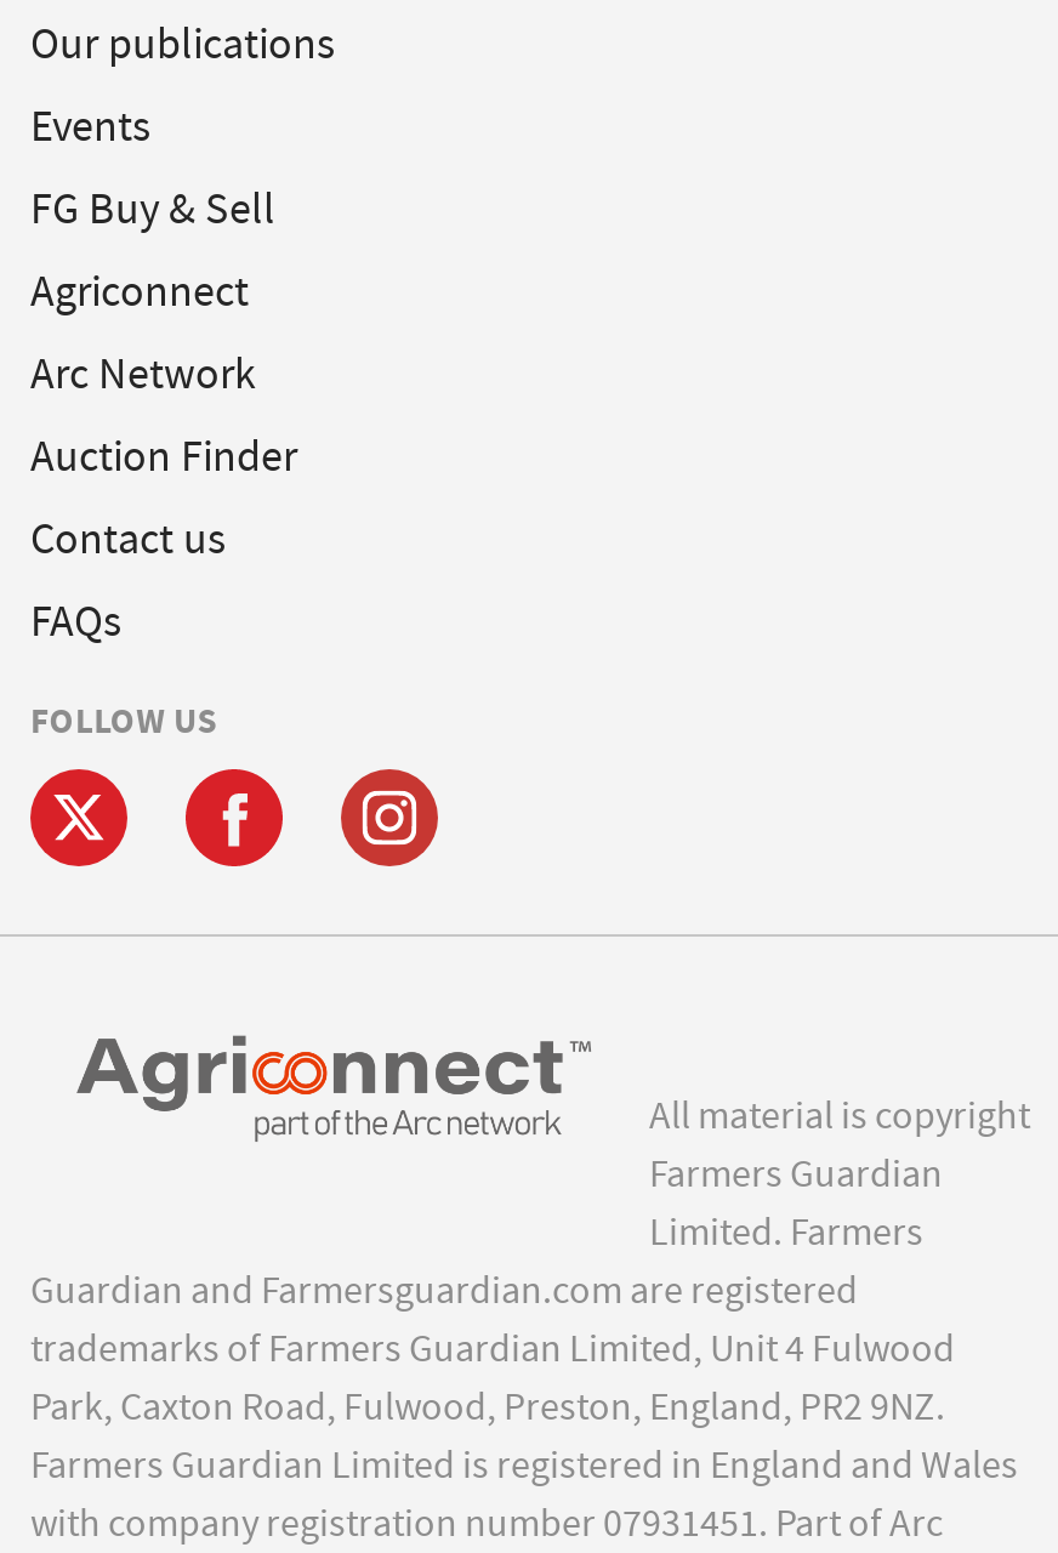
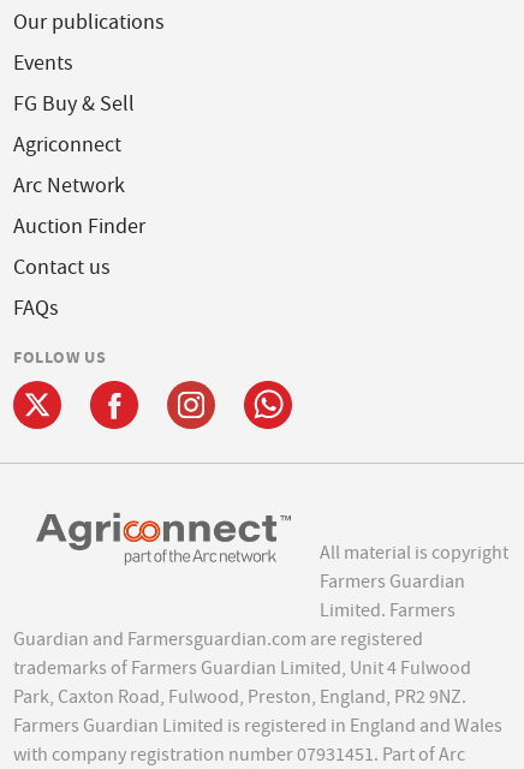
none -> [243,380,293,430] [image]

